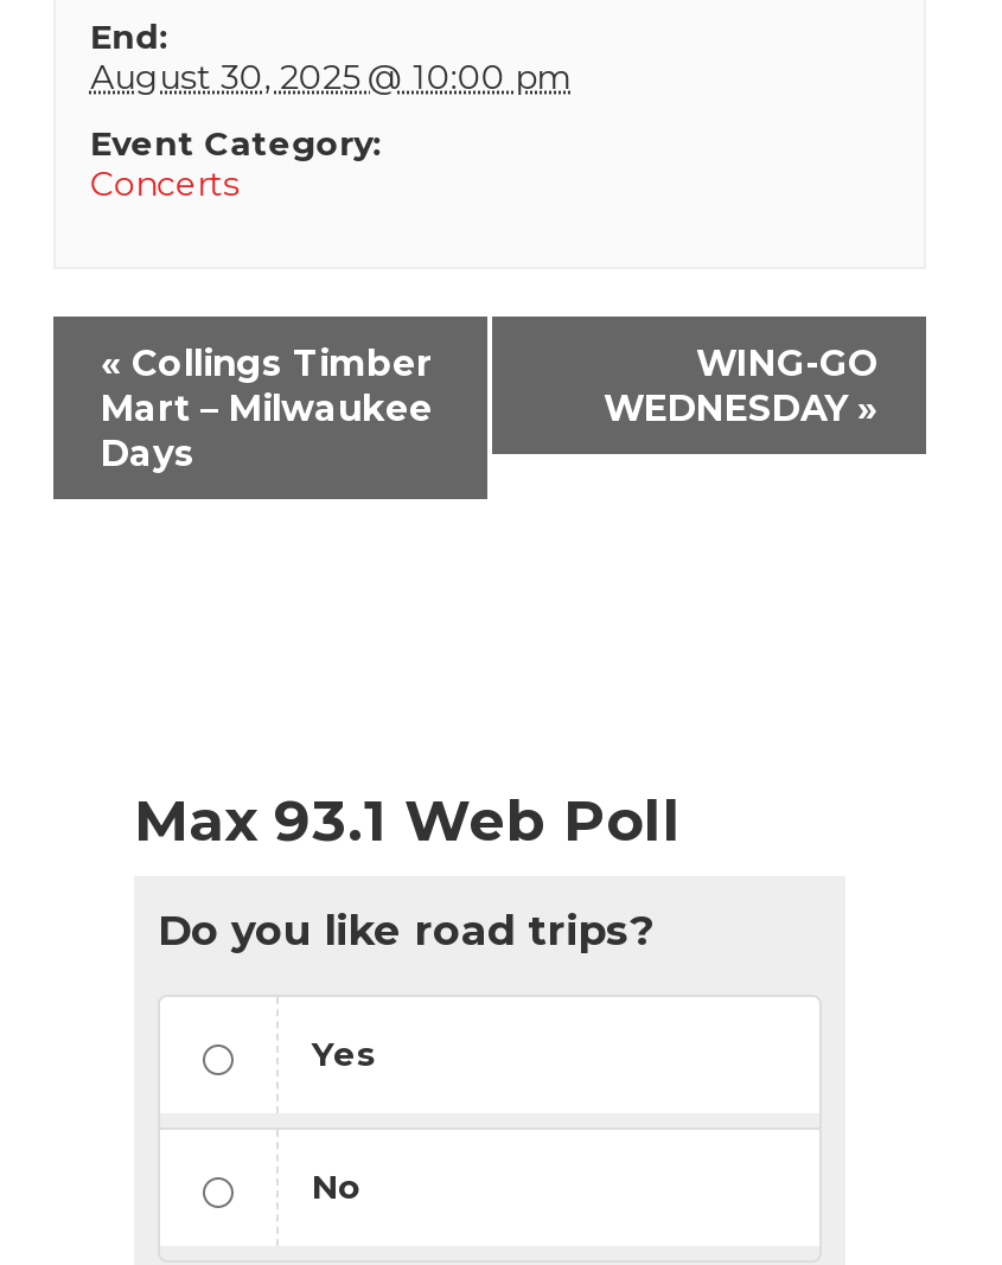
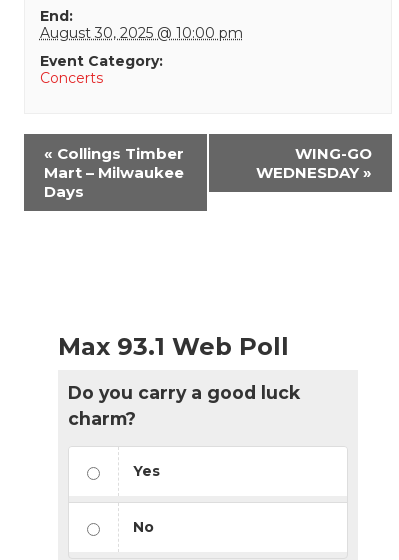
[158,905,653,955] Do you like road trips? -> [68,382,300,429] Do you carry a good luck | charm?

